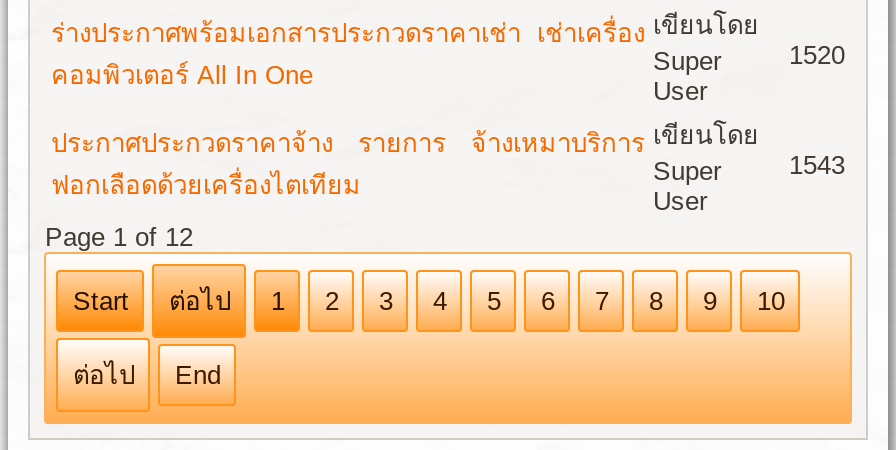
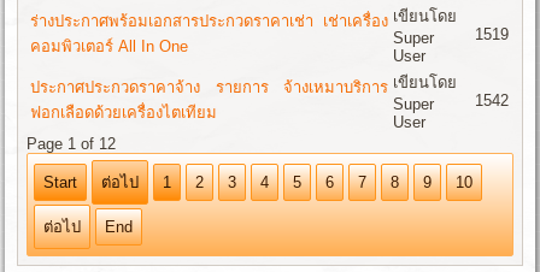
[789,41,845,71] 1520 -> [476,26,509,44] 1519
[789,151,845,181] 1543 -> [476,92,509,110] 1542

